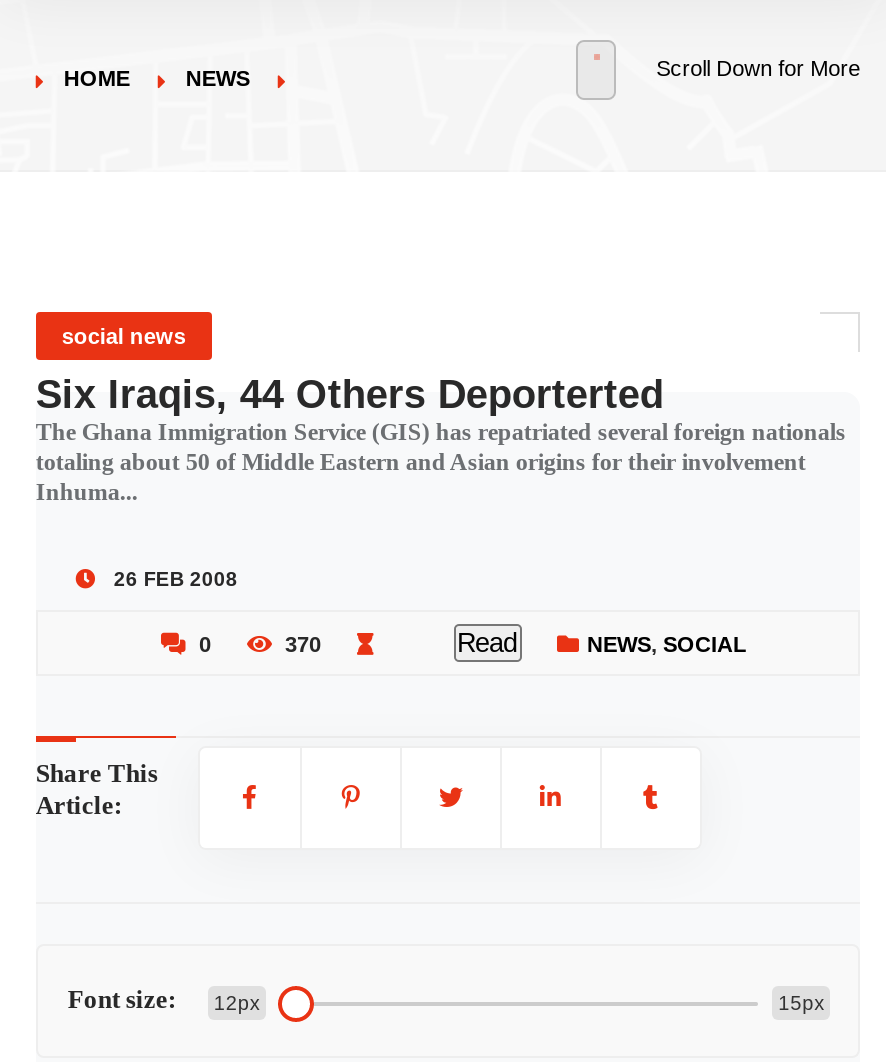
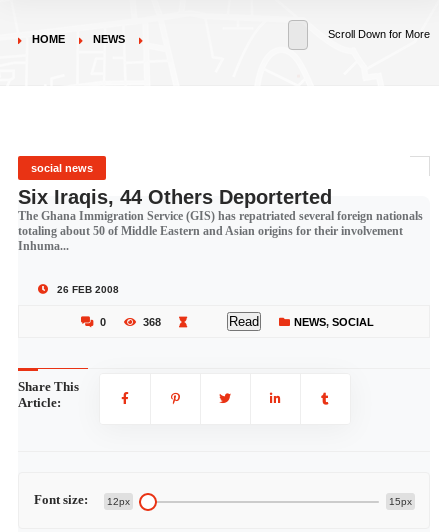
[279,632,321,656] 370 -> [139,316,160,328] 368

